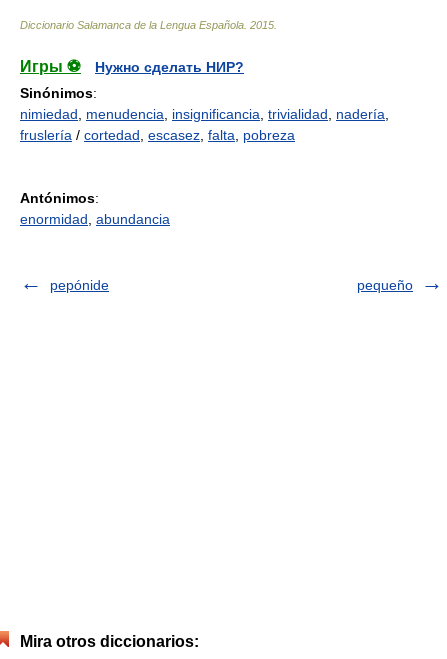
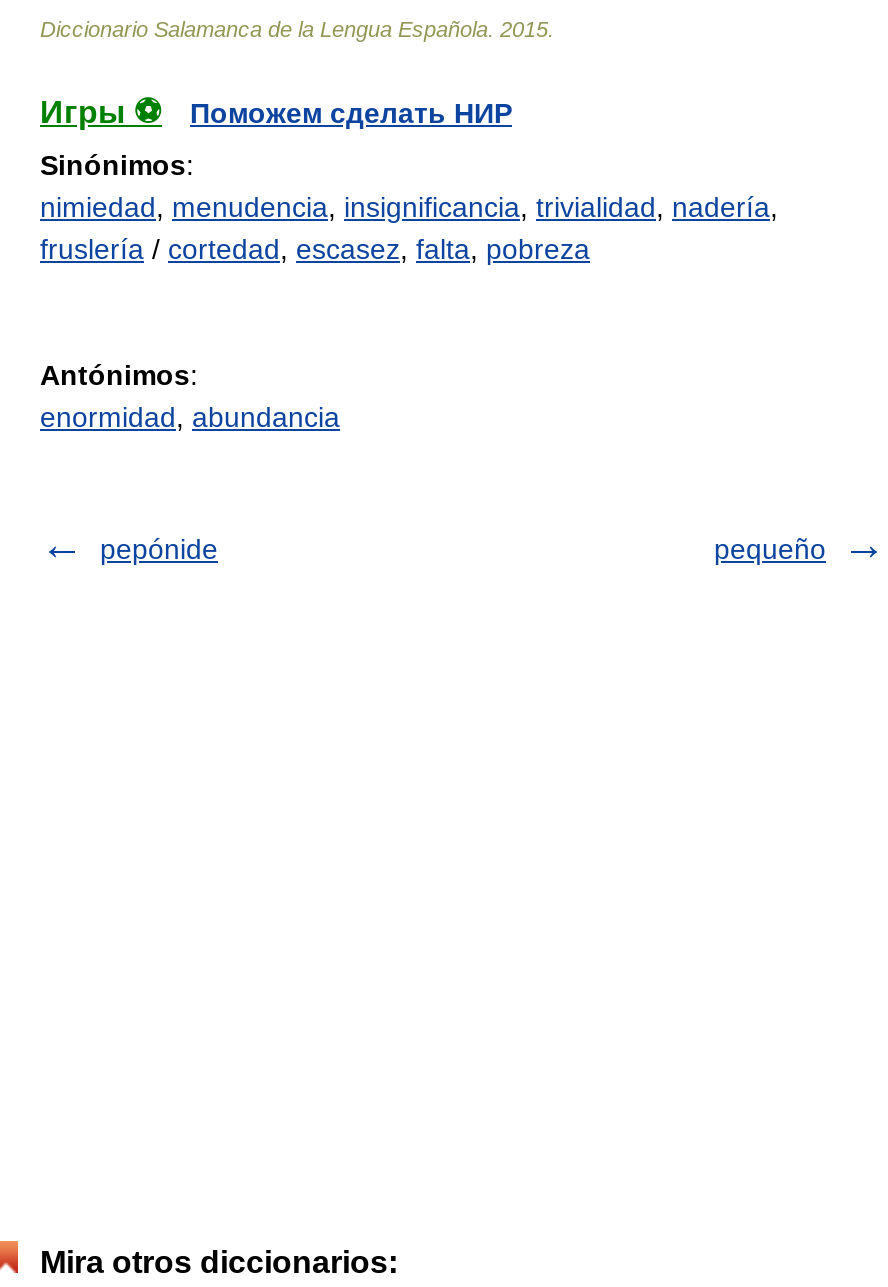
[95,59,244,75] Нужно сделать НИР? -> [190,97,512,129] Поможем сделать НИР

